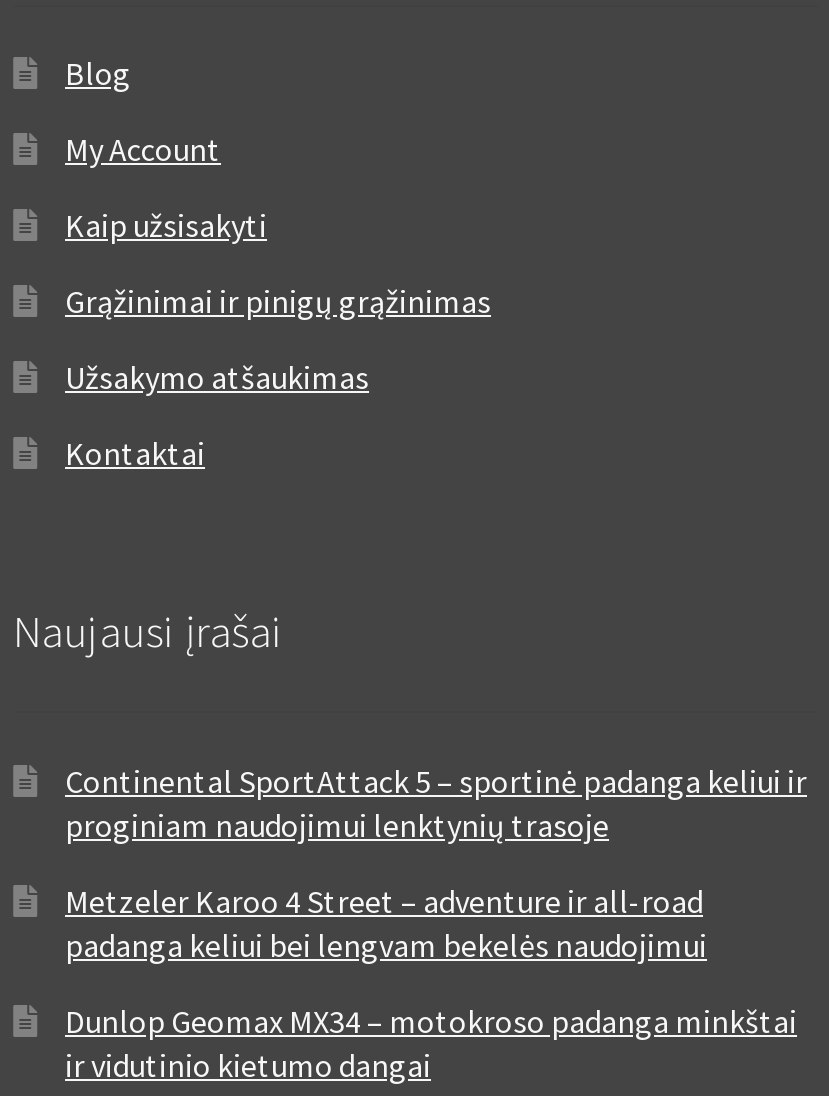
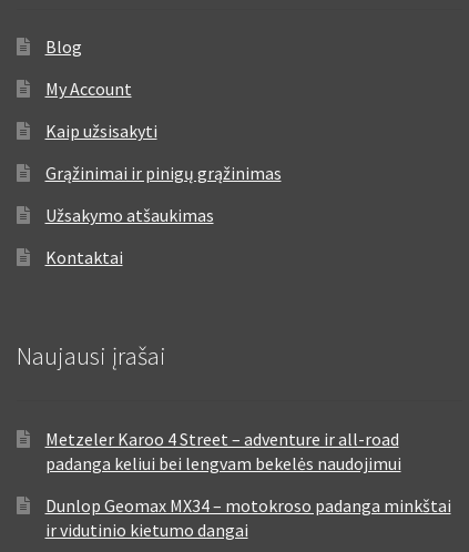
[65,761,807,845] Continental SportAttack 5 – sportinė padanga keliui ir | proginiam naudojimui lenktynių trasoje -> none

